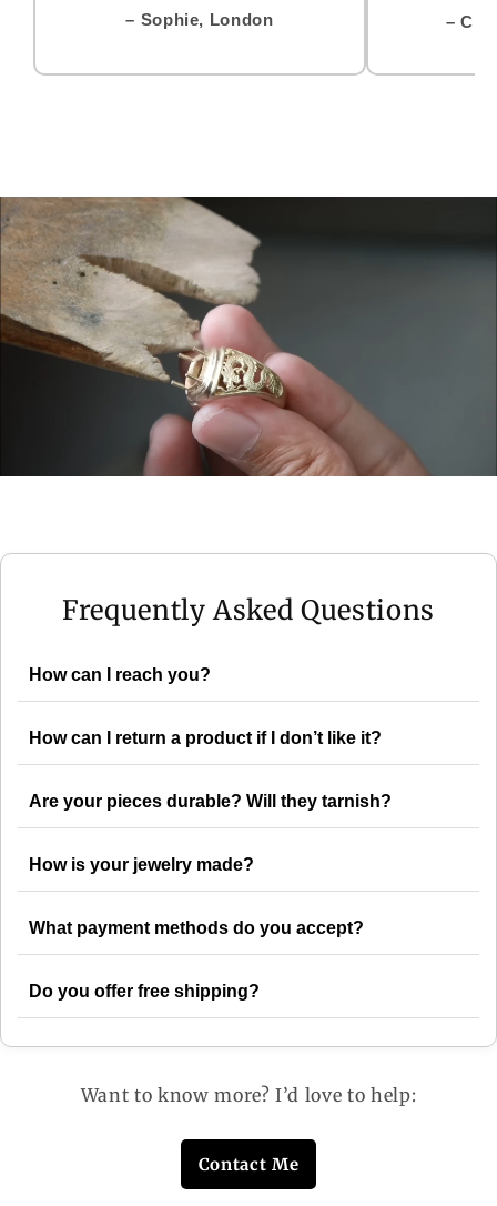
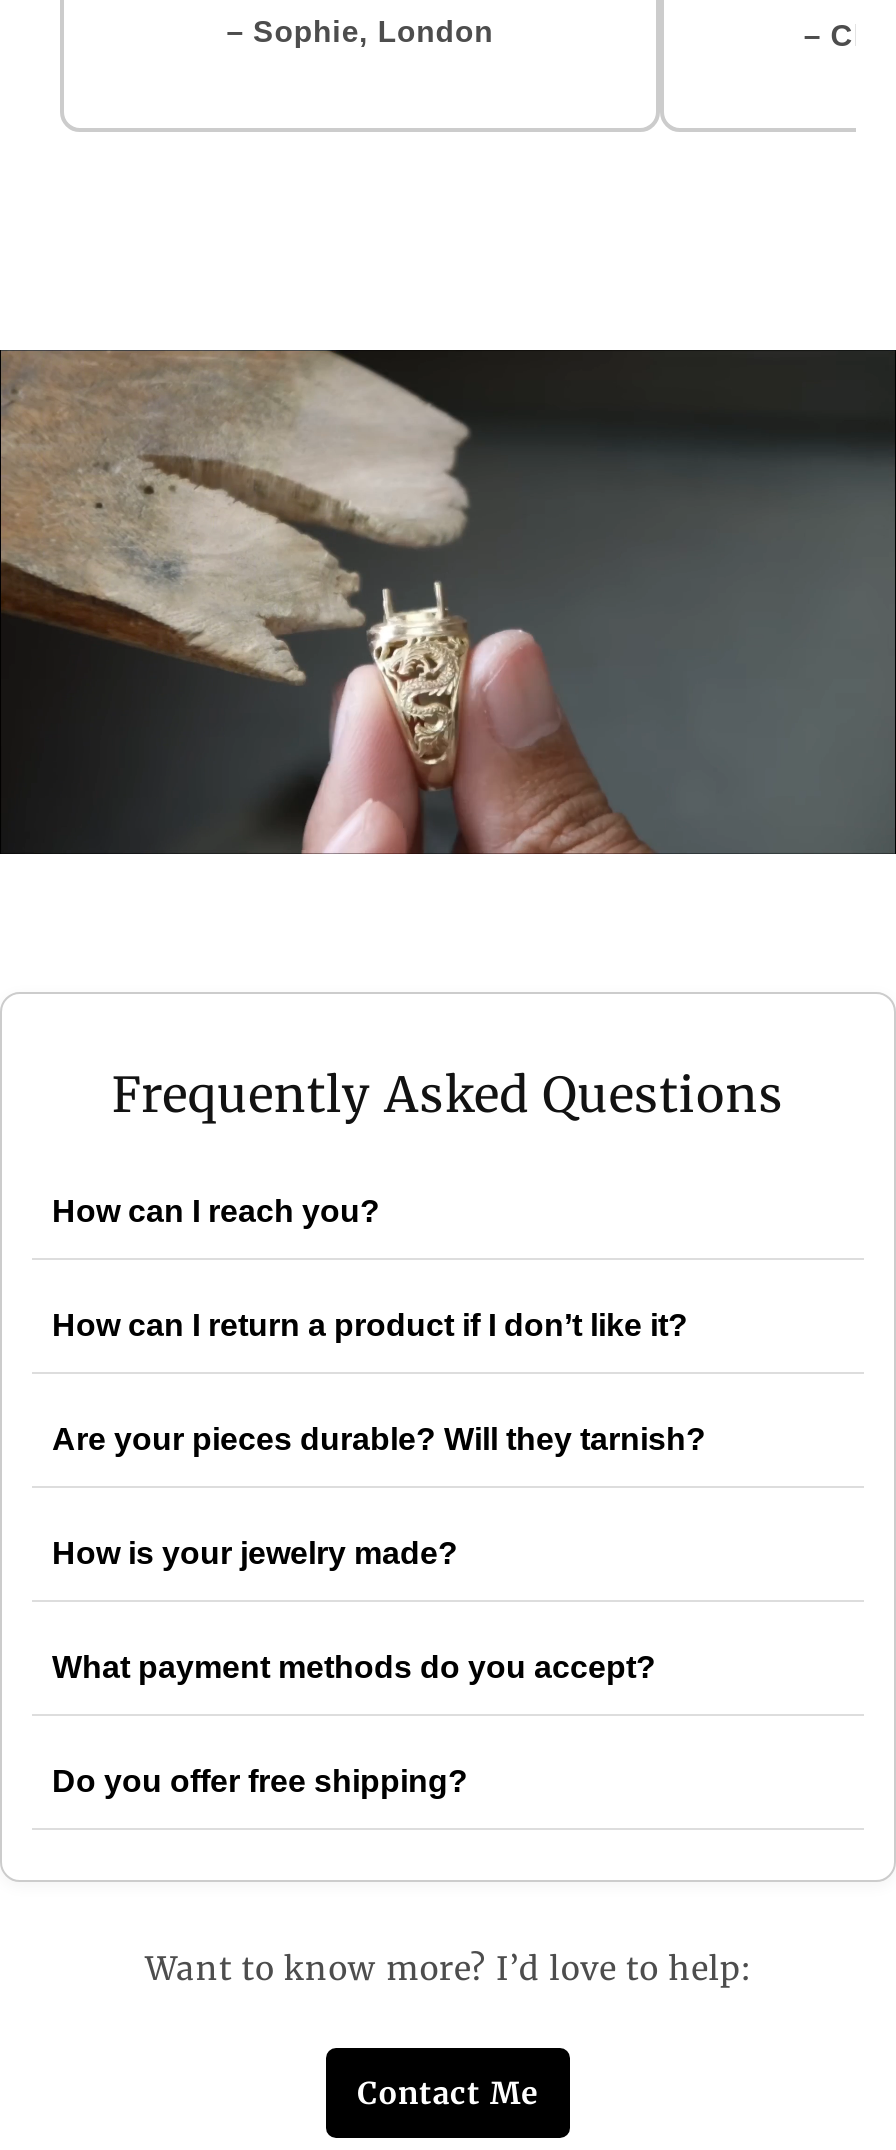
[144,304,424,478] [image] -> [262,544,762,856] [image]

